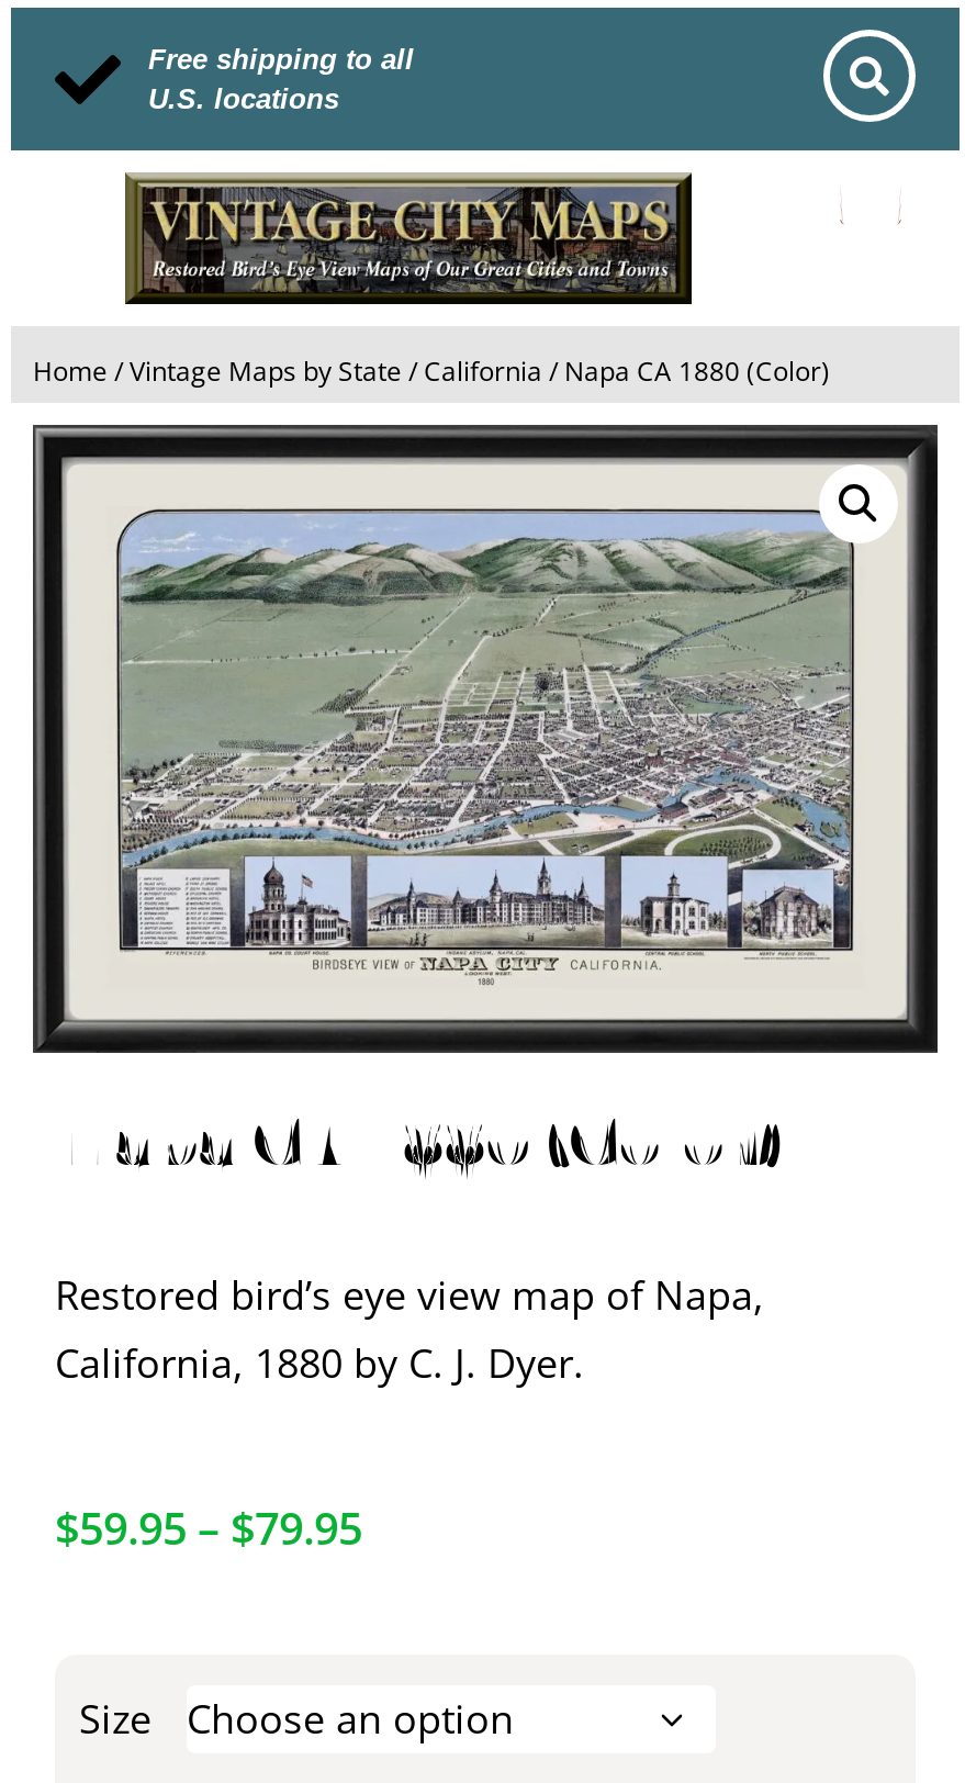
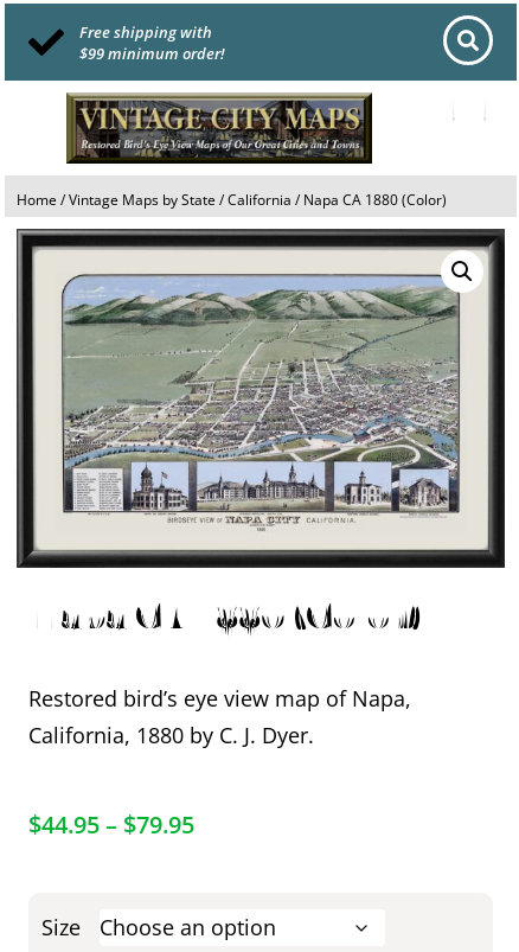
[148,42,414,114] Free shipping to all | U.S. locations -> [79,21,225,63] Free shipping with | $99 minimum order!
[55,1499,362,1558] $59.95 – $79.95 -> [28,809,194,841] $44.95 – $79.95

